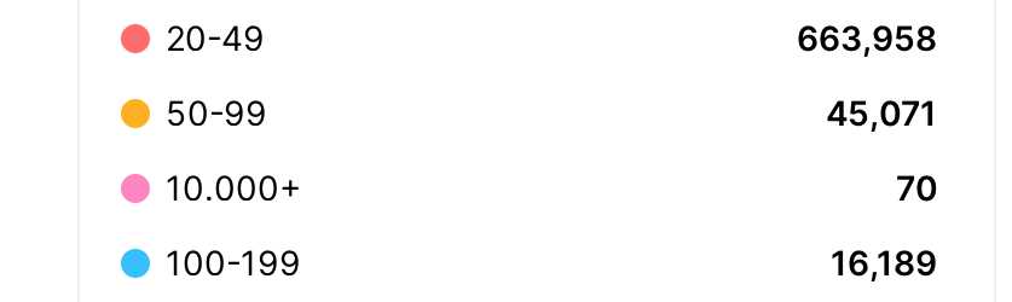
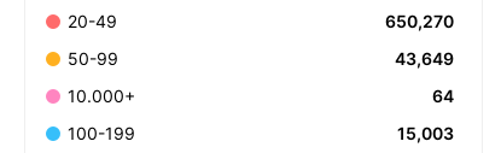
[797,16,937,57] 663,958 -> [385,10,453,31] 650,270
[826,91,937,132] 45,071 -> [394,48,453,68] 43,649
[896,166,937,207] 70 -> [432,85,453,106] 64
[831,241,937,282] 16,189 -> [397,122,453,143] 15,003

